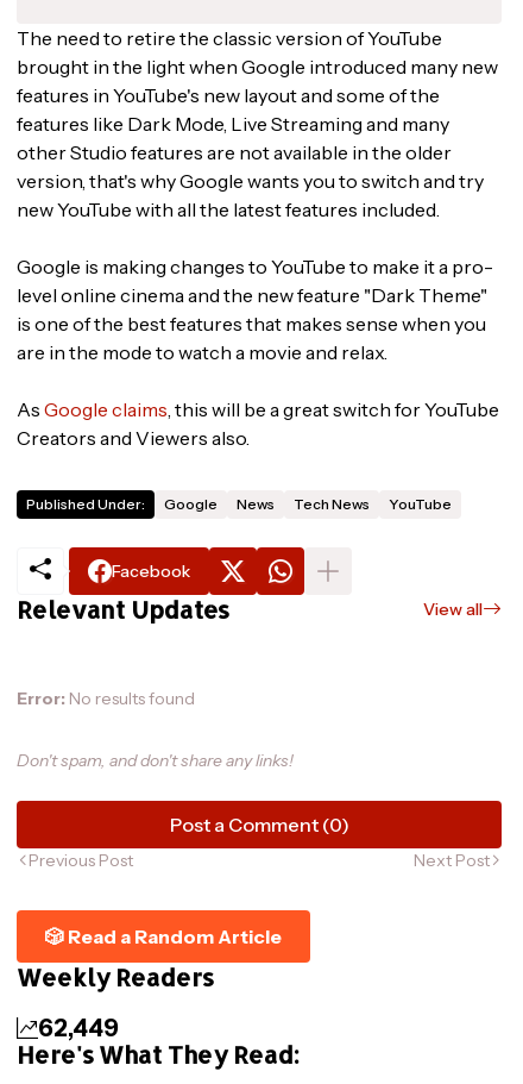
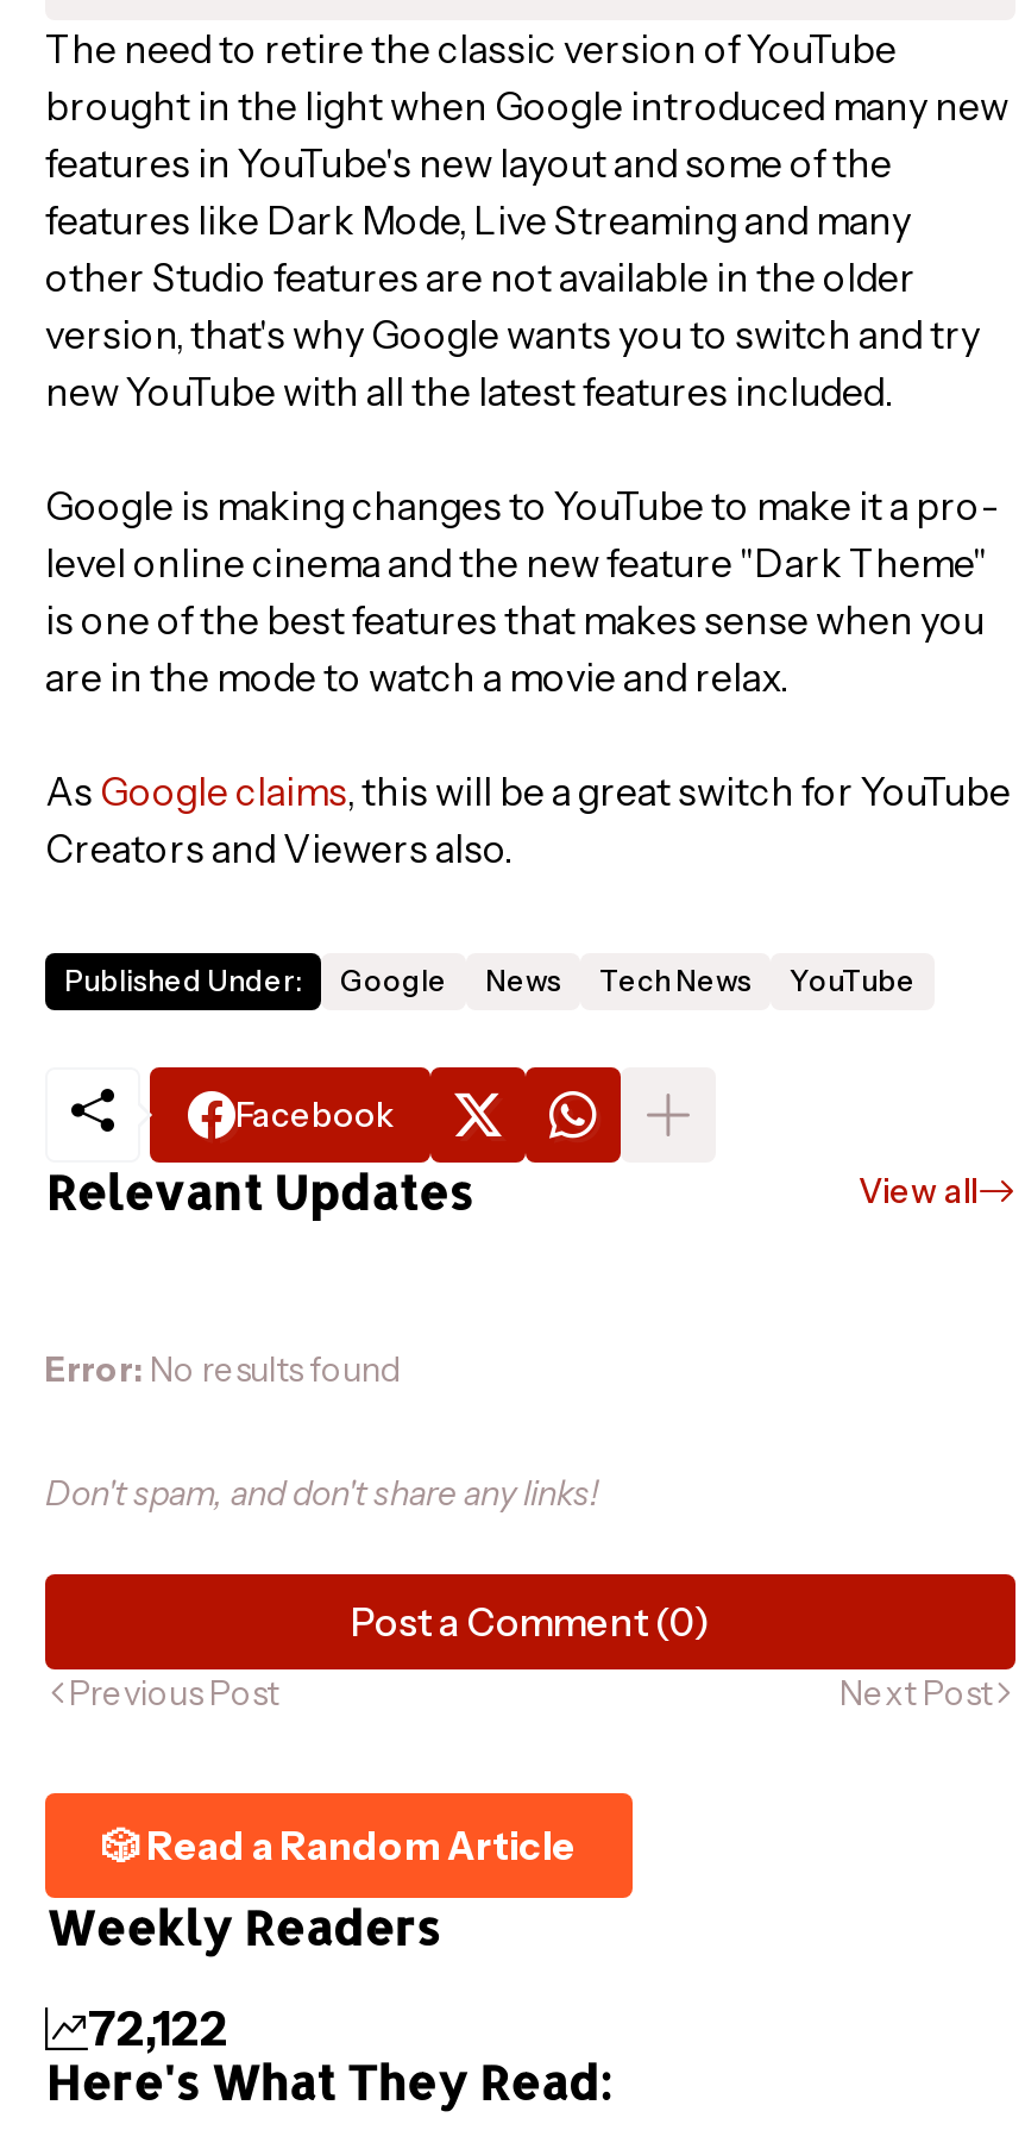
[38,1013,119,1042] 62,449 -> [88,1999,228,2056] 72,122

